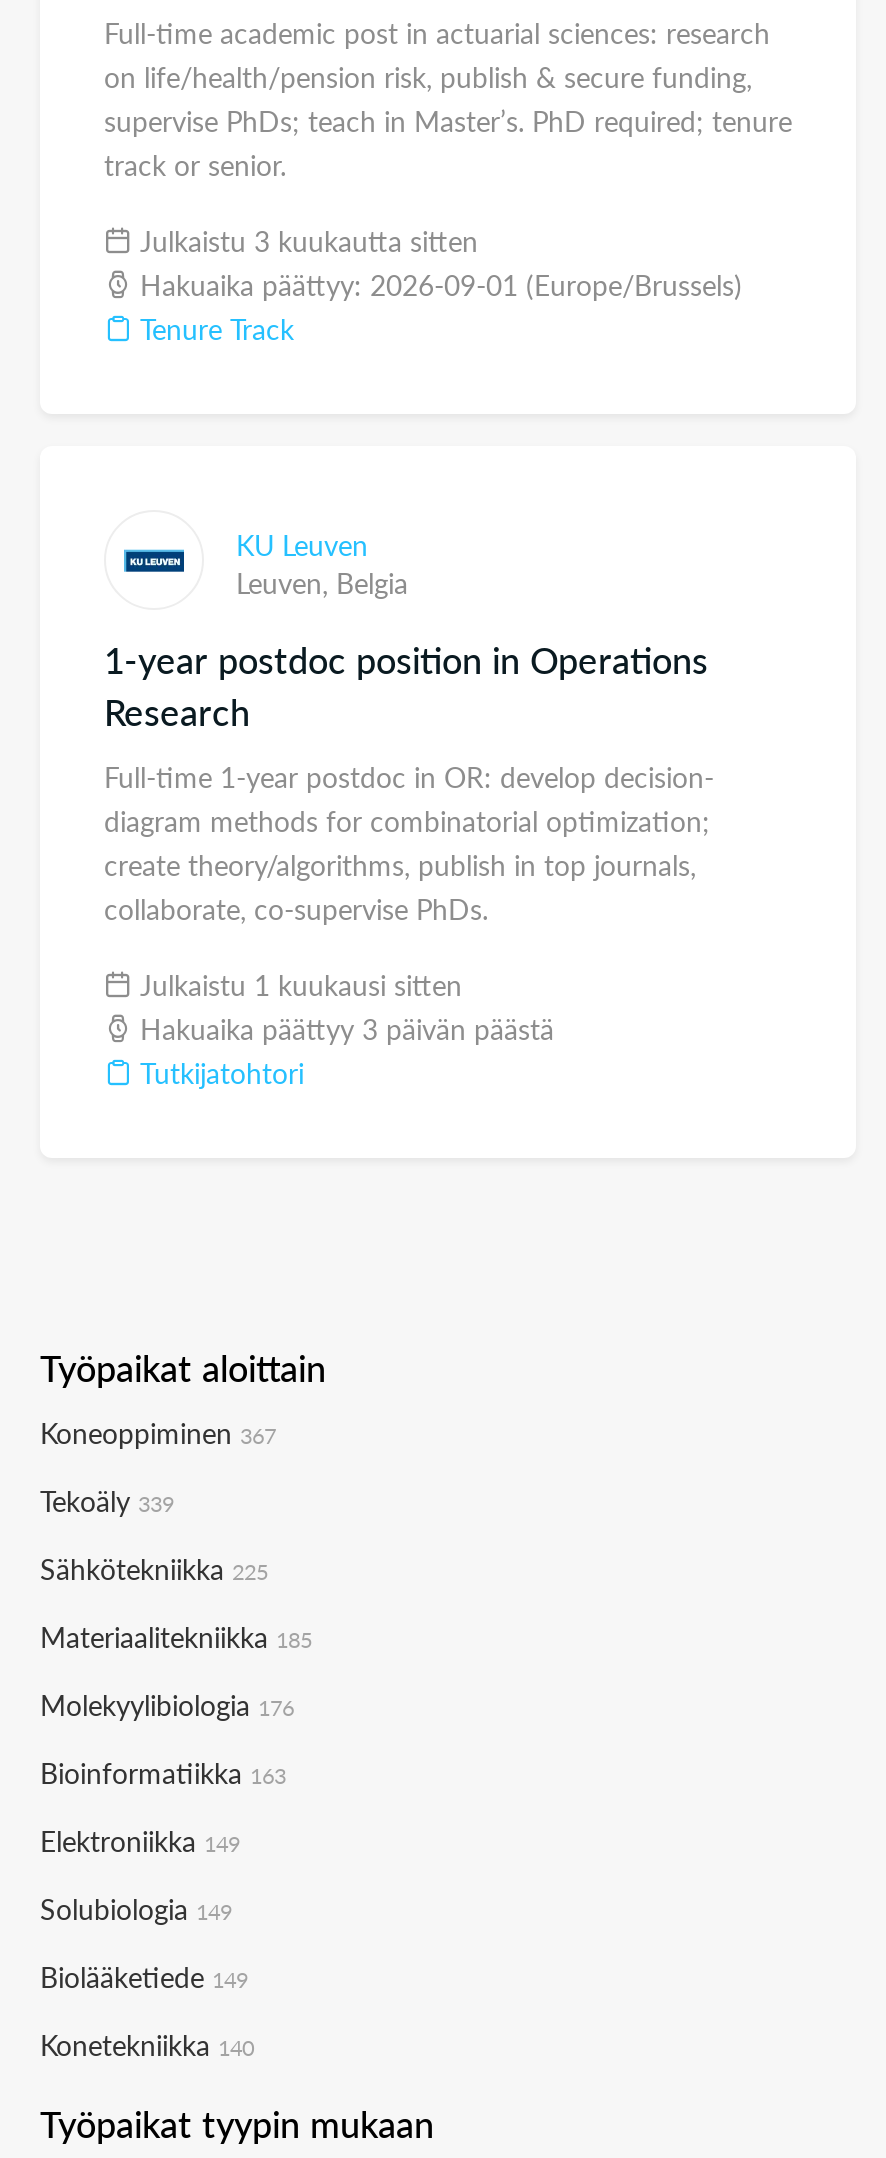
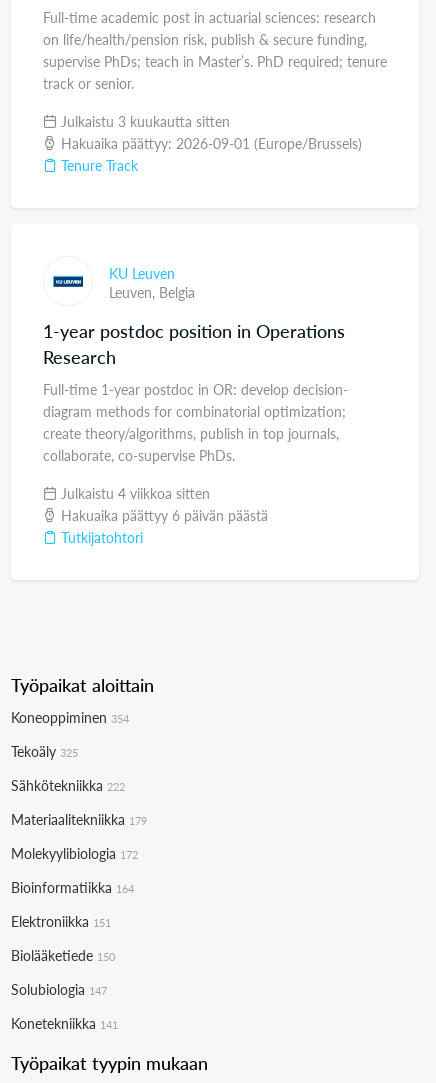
[132,964,462,1004] Julkaistu 1 kuukausi sitten -> [57,483,210,503] Julkaistu 4 viikkoa sitten
[132,1008,554,1048] Hakuaika päättyy 3 päivän päästä -> [57,505,268,525] Hakuaika päättyy 6 päivän päästä
[40,1412,276,1452] Koneoppiminen 367 -> [11,707,129,727] Koneoppiminen 354
[40,1480,174,1520] Tekoäly 339 -> [11,741,78,761] Tekoäly 325
[40,1548,268,1588] Sähkötekniikka 225 -> [11,775,125,795] Sähkötekniikka 222
[40,1616,312,1656] Materiaalitekniikka 185 -> [11,809,147,829] Materiaalitekniikka 179
[40,1684,294,1724] Molekyylibiologia 176 -> [11,843,138,863] Molekyylibiologia 172
[40,1752,286,1792] Bioinformatiikka 163 -> [11,877,134,897] Bioinformatiikka 164
[40,1820,240,1860] Elektroniikka 149 -> [11,911,111,931] Elektroniikka 151
[40,1888,232,1928] Solubiologia 149 -> [11,945,115,965] Biolääketiede 150
[40,1956,248,1996] Biolääketiede 149 -> [11,979,107,999] Solubiologia 147
[40,2024,254,2064] Konetekniikka 140 -> [11,1013,118,1033] Konetekniikka 141

